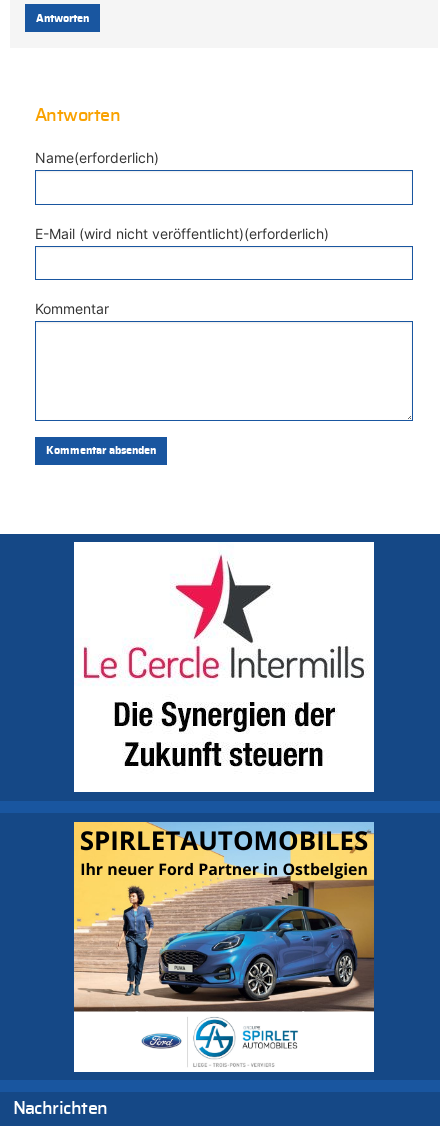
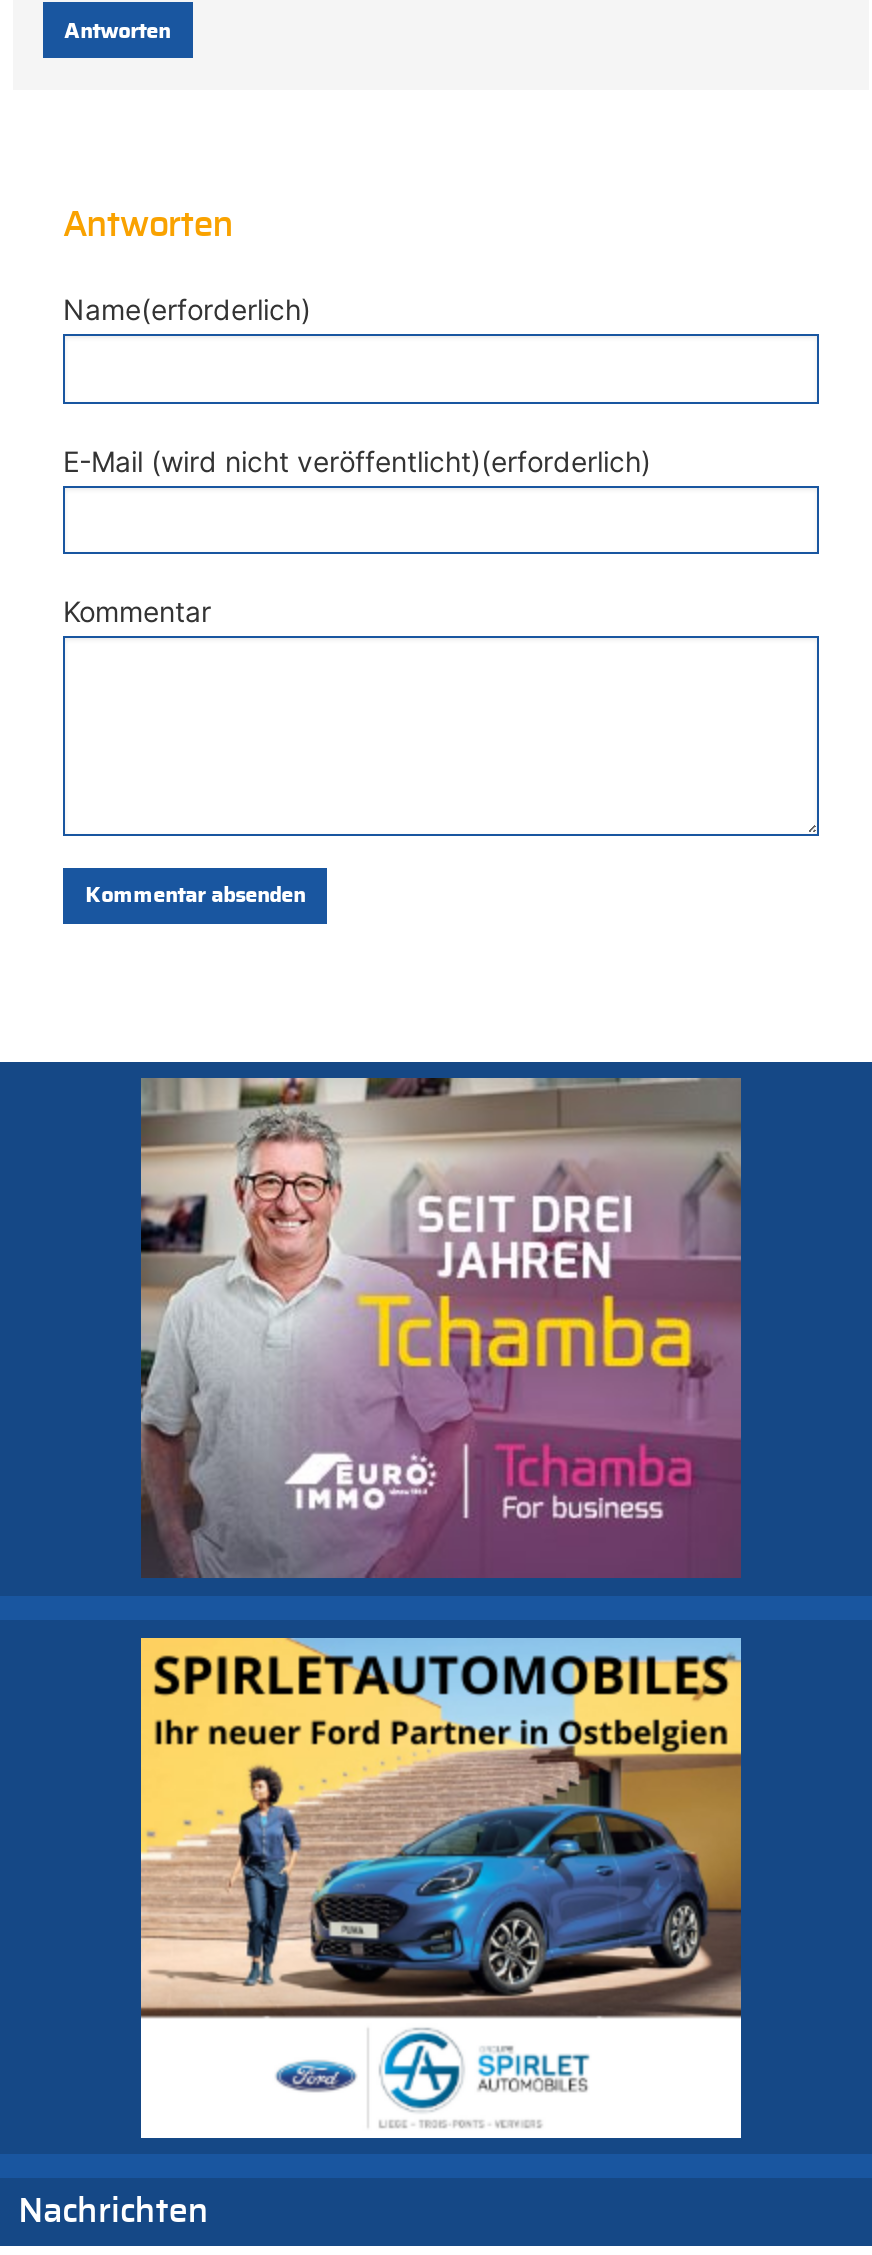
[73,541,375,793] [image] -> [139,1076,741,1580] [image]

